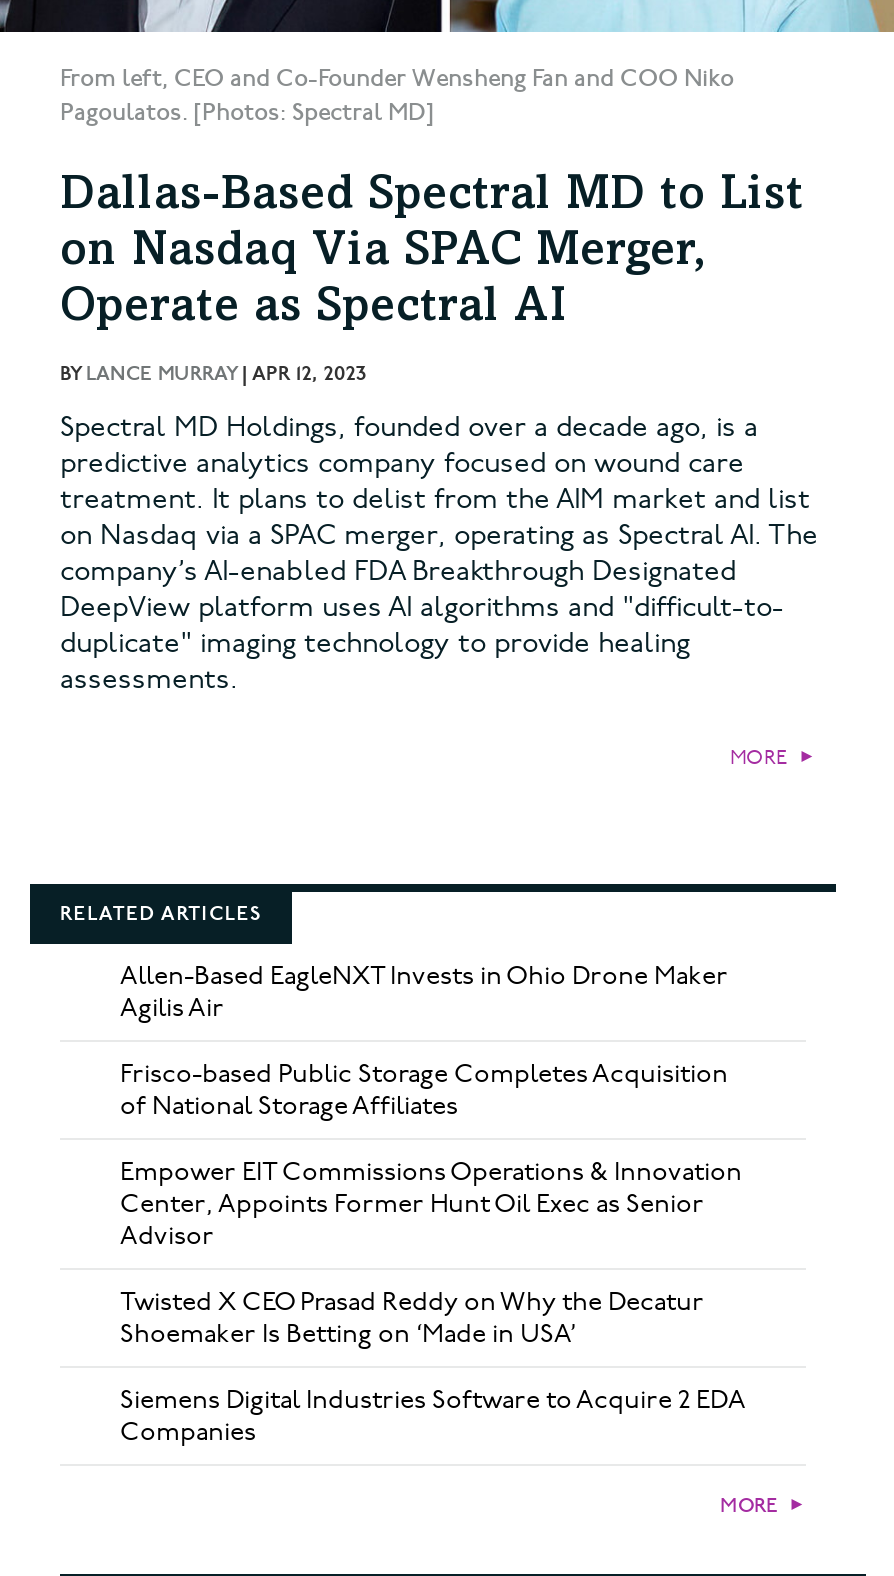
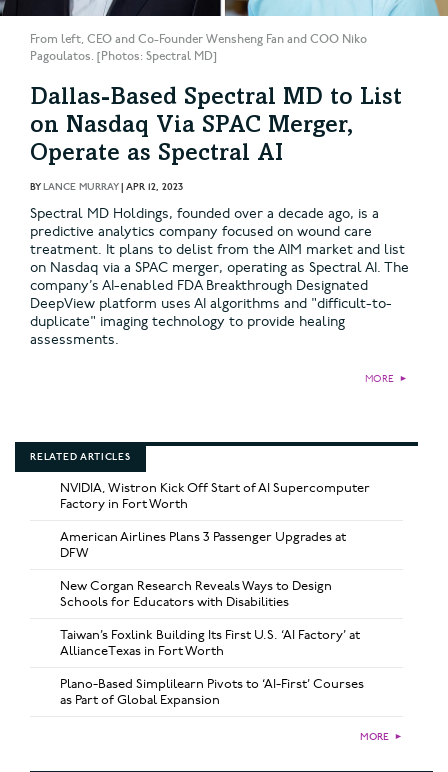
[120,960,728,1024] Allen-Based EagleNXT Invests in Ohio Drone Maker | Agilis Air -> [60,480,370,512] NVIDIA, Wistron Kick Off Start of AI Supercomputer | Factory in Fort Worth
[120,1058,728,1122] Frisco-based Public Storage Completes Acquisition | of National Storage Affiliates -> [60,529,346,561] American Airlines Plans 3 Passenger Upgrades at | DFW
[120,1156,742,1252] Empower EIT Commissions Operations & Innovation | Center, Appoints Former Hunt Oil Exec as Senior | Advisor -> [60,578,332,610] New Corgan Research Reveals Ways to Design | Schools for Educators with Disabilities
[120,1286,704,1350] Twisted X CEO Prasad Reddy on Why the Decatur | Shoemaker Is Betting on ‘Made in USA’ -> [60,627,360,659] Taiwan’s Foxlink Building Its First U.S. ‘AI Factory’ at | AllianceTexas in Fort Worth
[120,1384,746,1448] Siemens Digital Industries Software to Acquire 2 EDA | Companies -> [60,676,364,708] Plano-Based Simplilearn Pivots to ‘AI-First’ Courses | as Part of Global Expansion

